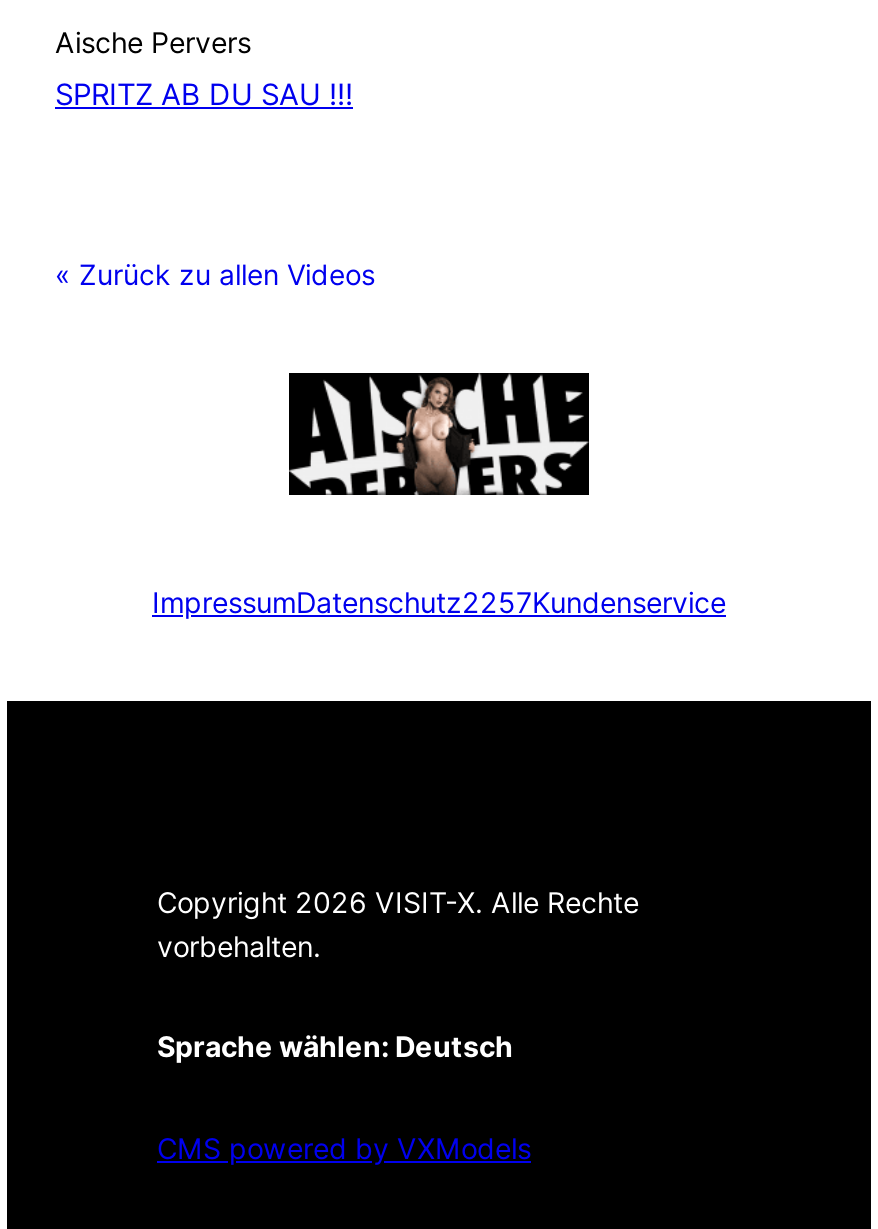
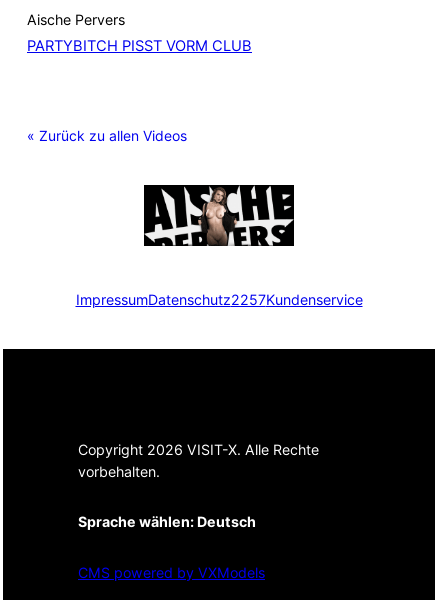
[55,77,353,113] SPRITZ AB DU SAU !!! -> [27,37,252,55] PARTYBITCH PISST VORM CLUB

